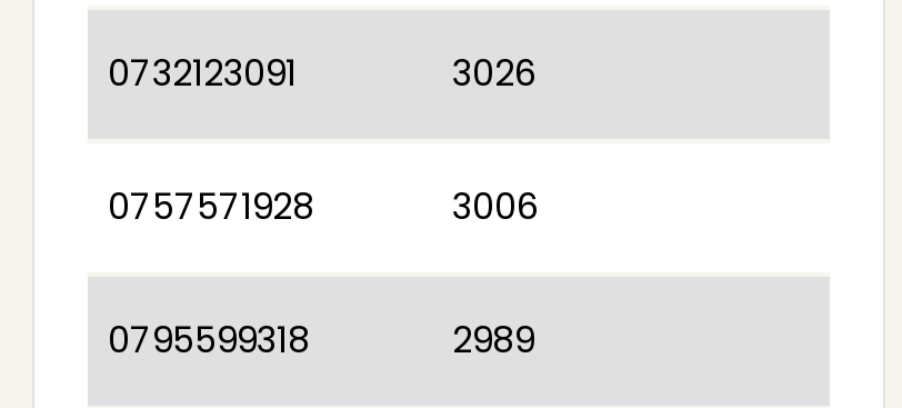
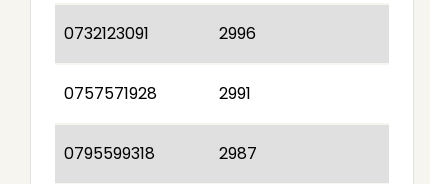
[452,48,537,99] 3026 -> [219,22,256,45] 2996
[452,181,539,232] 3006 -> [219,82,251,105] 2991
[452,315,534,366] 2989 -> [219,142,257,165] 2987

